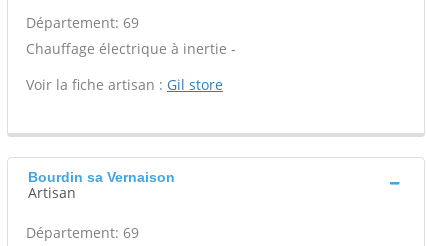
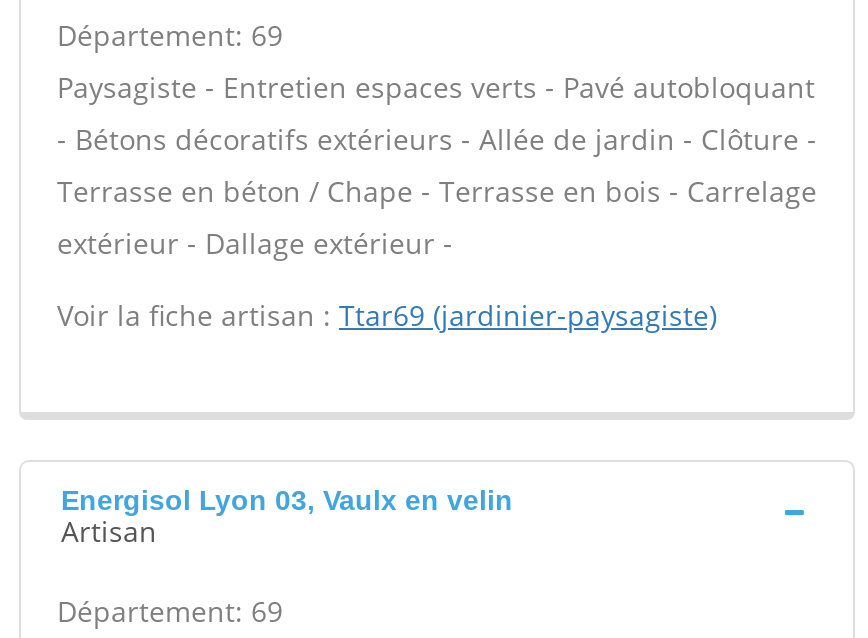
[26,39,236,58] Chauffage électrique à inertie - -> [57,68,817,262] Paysagiste - Entretien espaces verts - Pavé autobloquant | - Bétons décoratifs extérieurs - Allée de jardin - Clôture - | Terrasse en béton / Chape - Terrasse en bois - Carrelage | extérieur - Dallage extérieur -
[26,75,223,94] Voir la fiche artisan : Gil store -> [57,296,717,334] Voir la fiche artisan : Ttar69 (jardinier-paysagiste)
[28,169,175,185] Bourdin sa Vernaison -> [61,484,513,516] Energisol Lyon 03, Vaulx en velin

